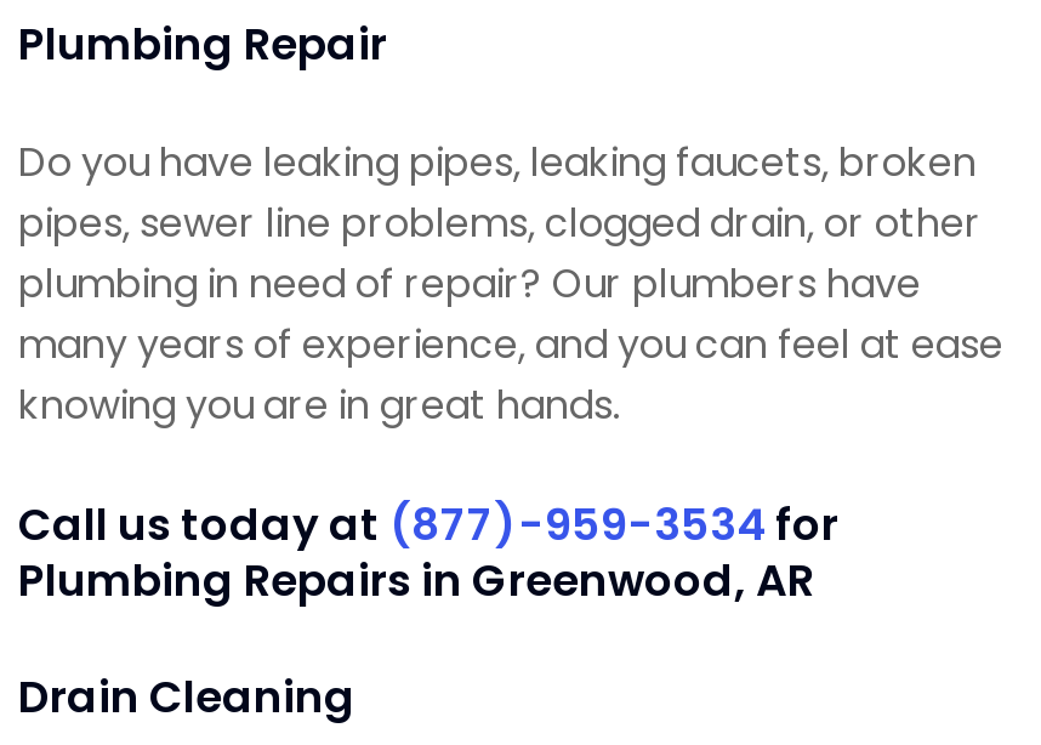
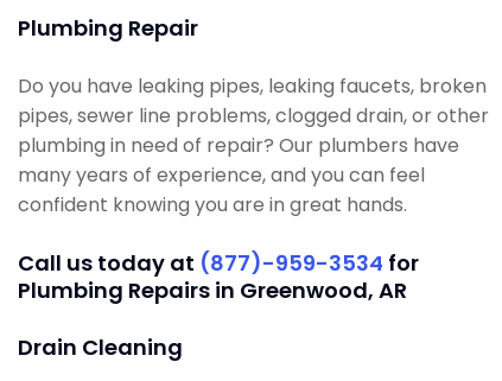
[18,317,1003,433] many years of experience, and you can feel at ease | knowing you are in great hands. -> [18,161,425,218] many years of experience, and you can feel | confident knowing you are in great hands.

